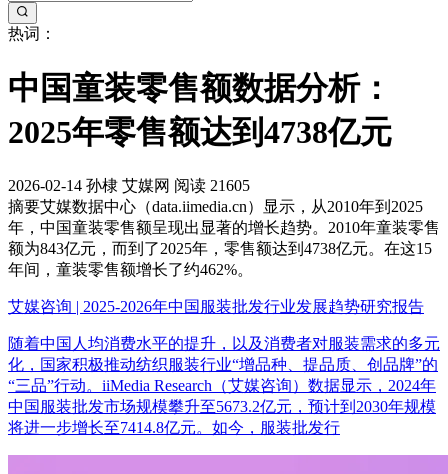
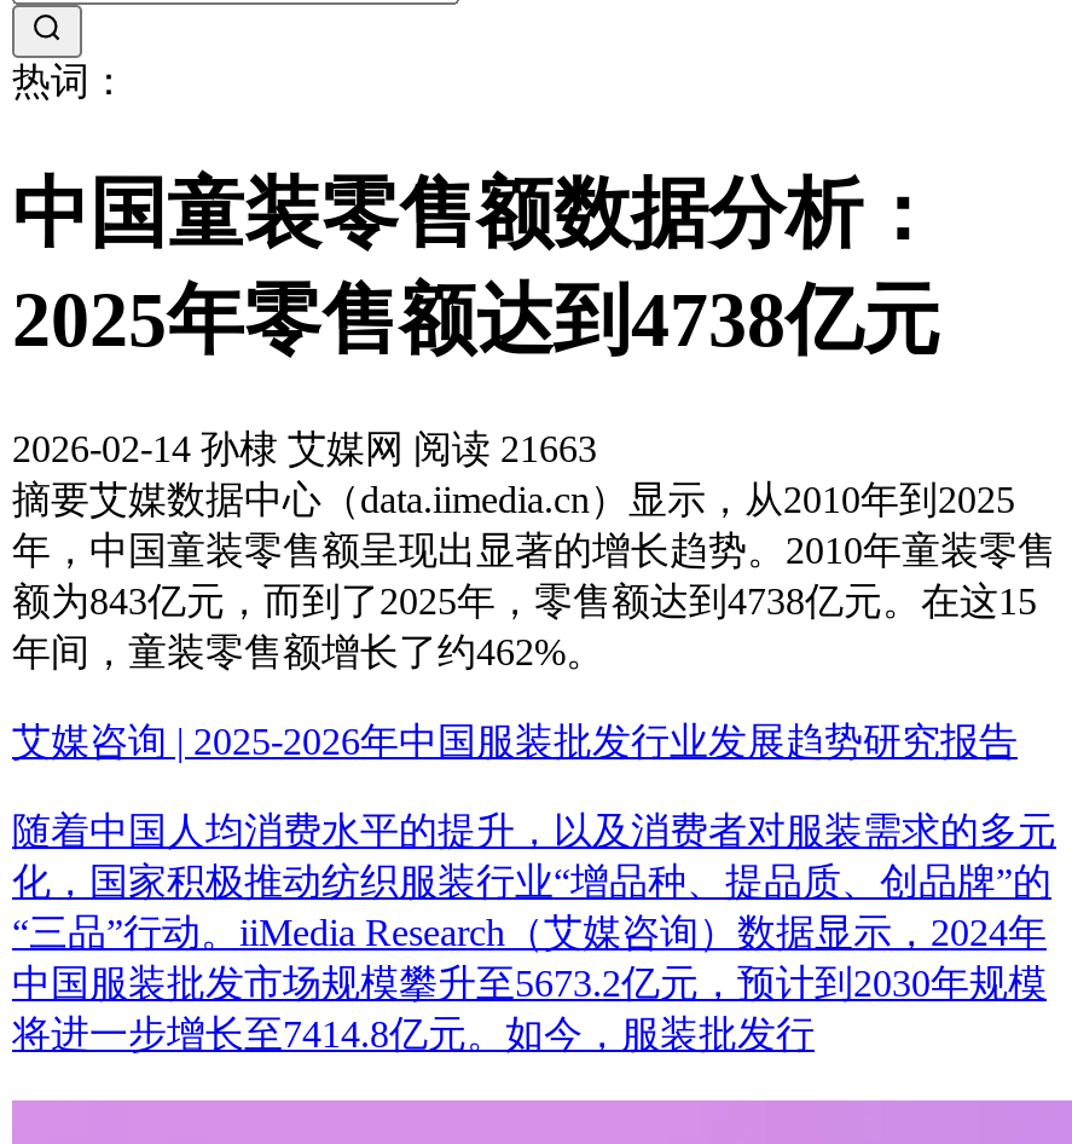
[8,177,250,194] 2026-02-14 孙棣 艾媒网 阅读 21605 -> [12,429,597,470] 2026-02-14 孙棣 艾媒网 阅读 21663

